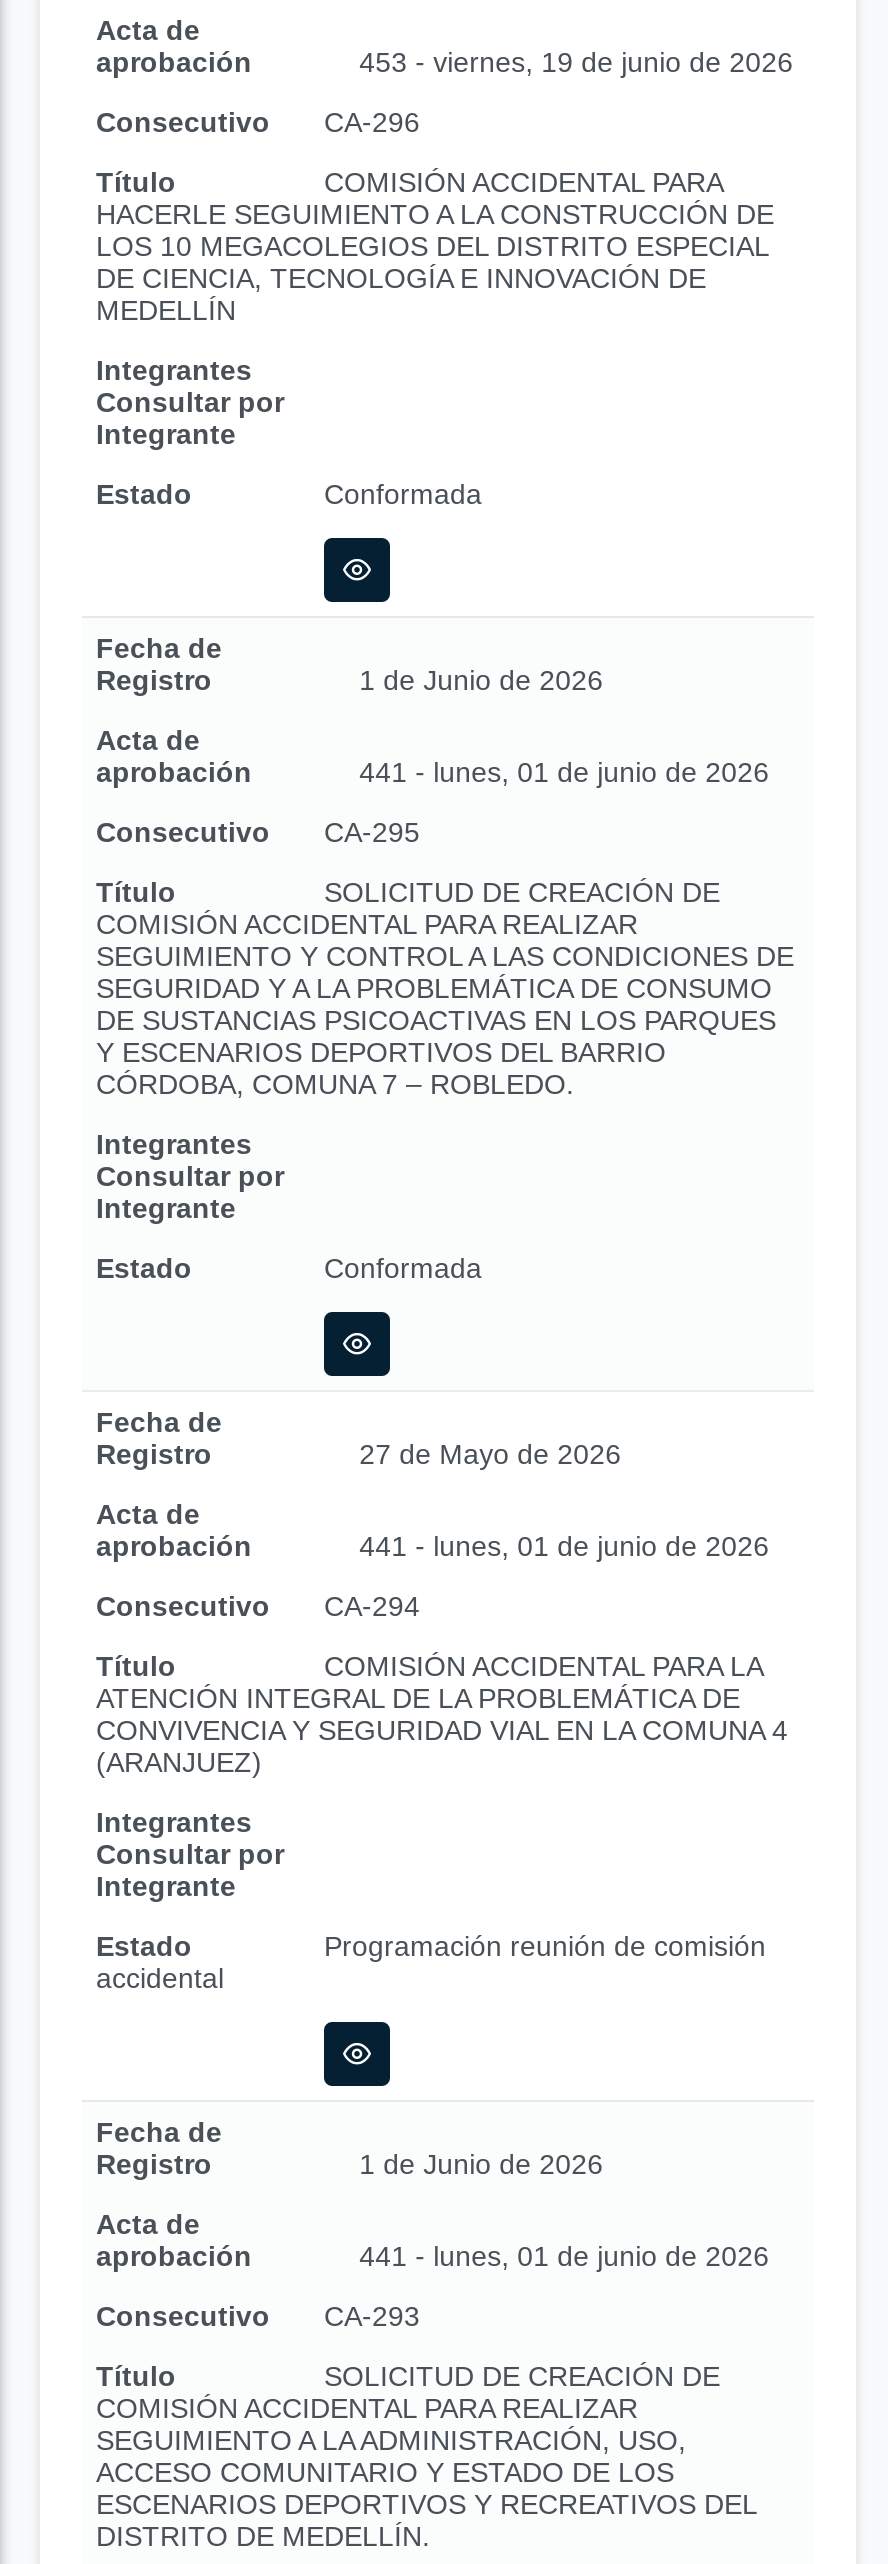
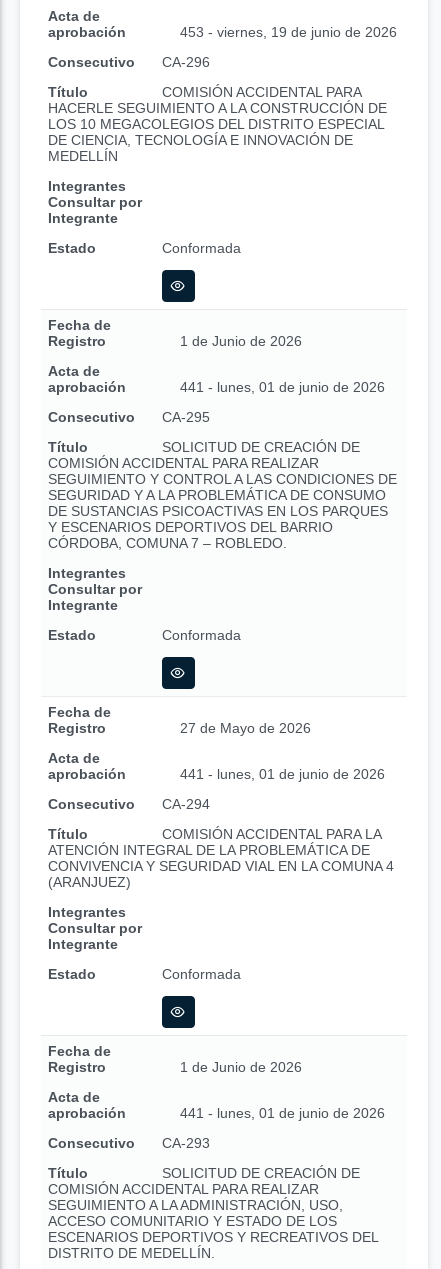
[96,1930,766,1994] Programación reunión de comisión | accidental -> [162,966,241,982] Conformada

